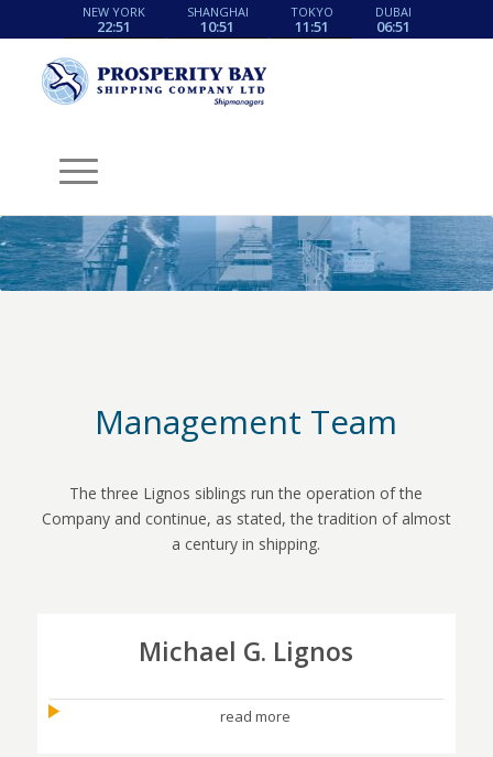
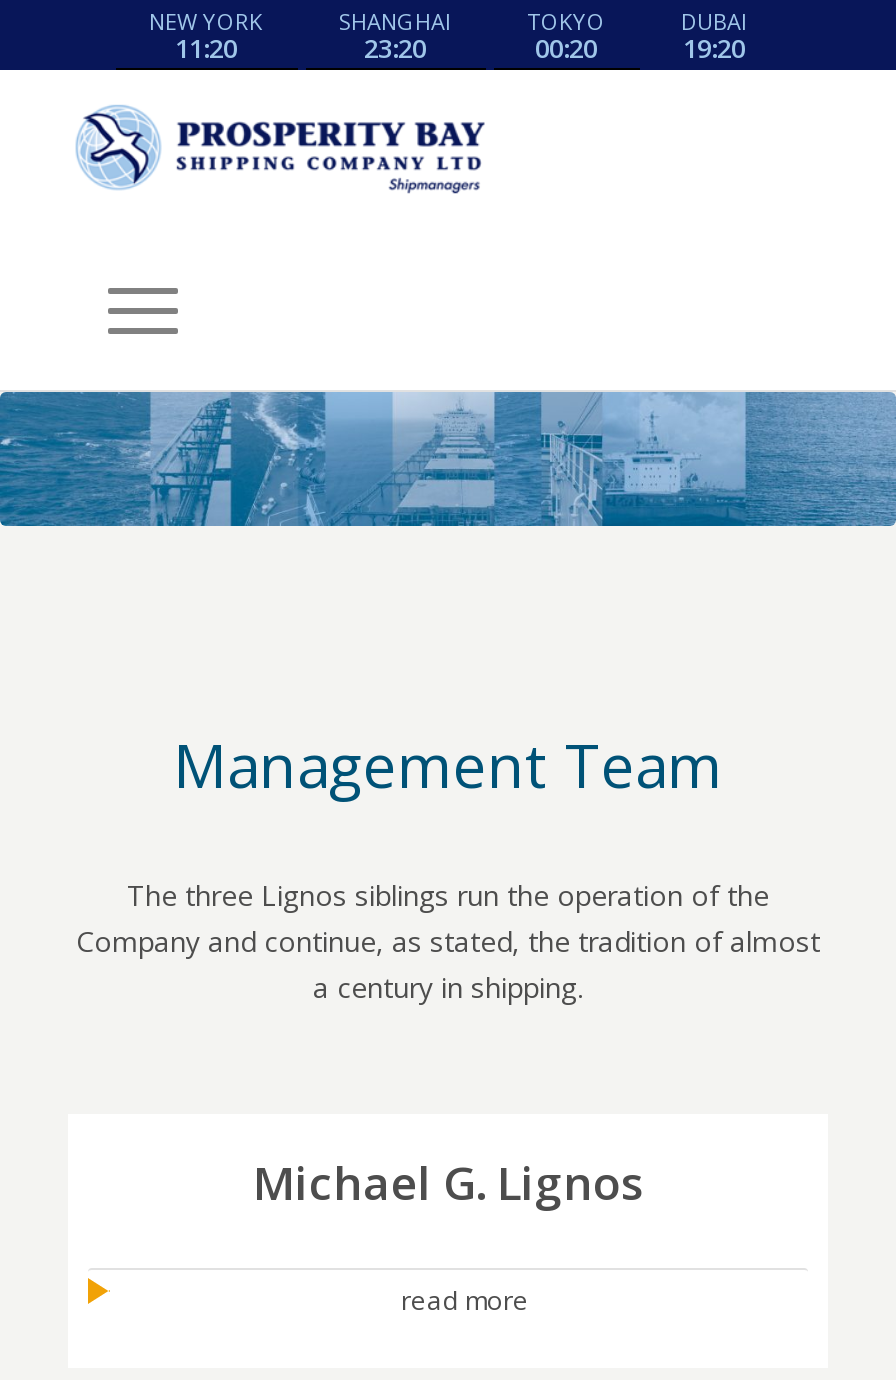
[96,17,130,36] 22:51 -> [175,30,237,66] 11:20
[200,17,234,36] 10:51 -> [364,30,426,66] 23:20
[294,17,328,36] 11:51 -> [535,30,597,66] 00:20
[376,17,410,36] 06:51 -> [683,30,745,66] 19:20

